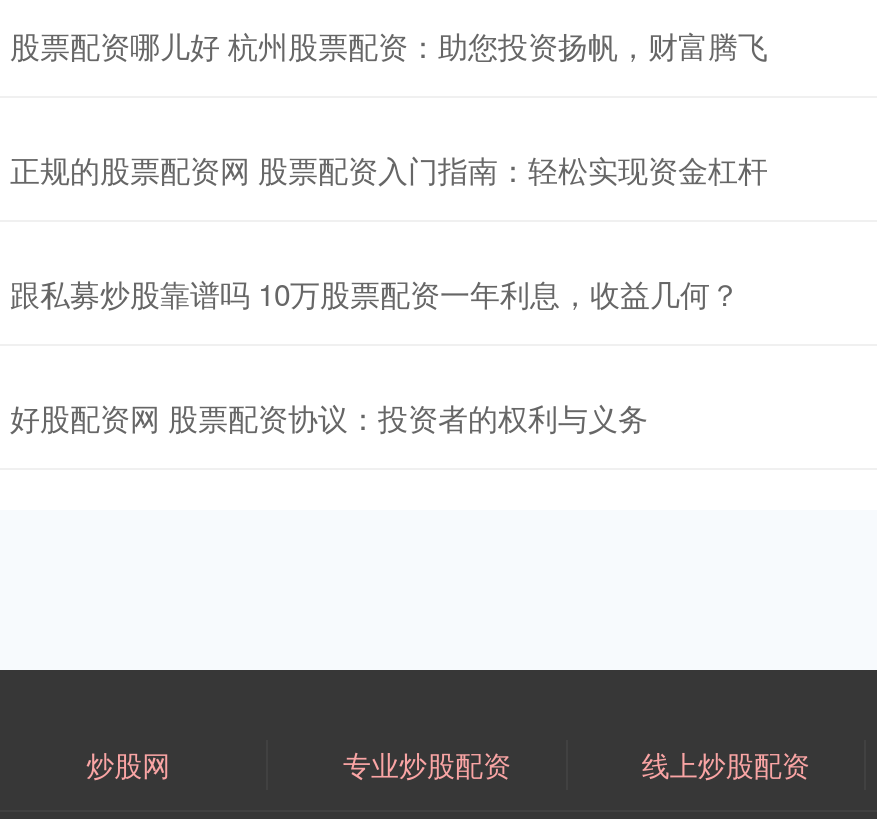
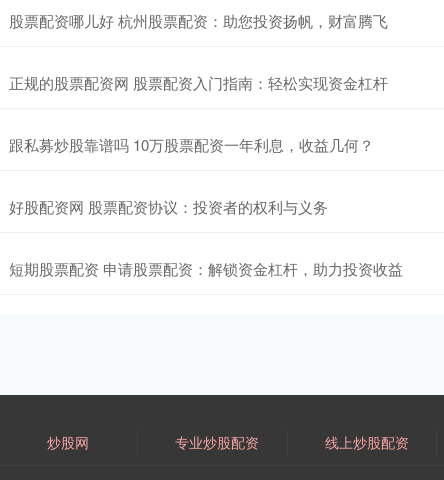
none -> [9,258,403,279] 短期股票配资 申请股票配资：解锁资金杠杆，助力投资收益

